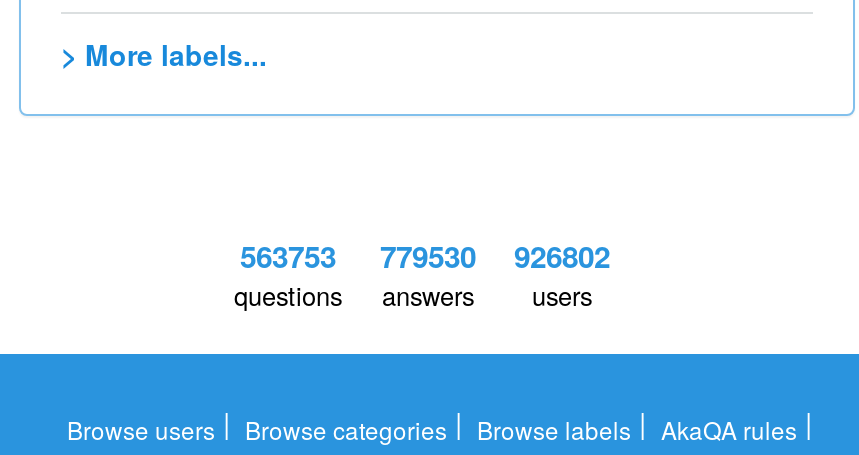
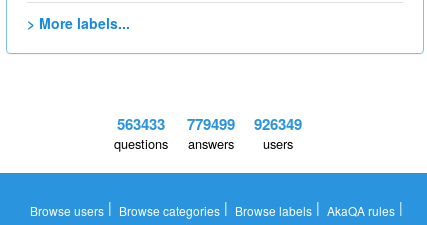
[240,234,336,278] 563753 -> [116,113,164,135] 563433
[380,234,476,278] 779530 -> [186,113,234,135] 779499
[514,234,610,278] 926802 -> [253,113,301,135] 926349

